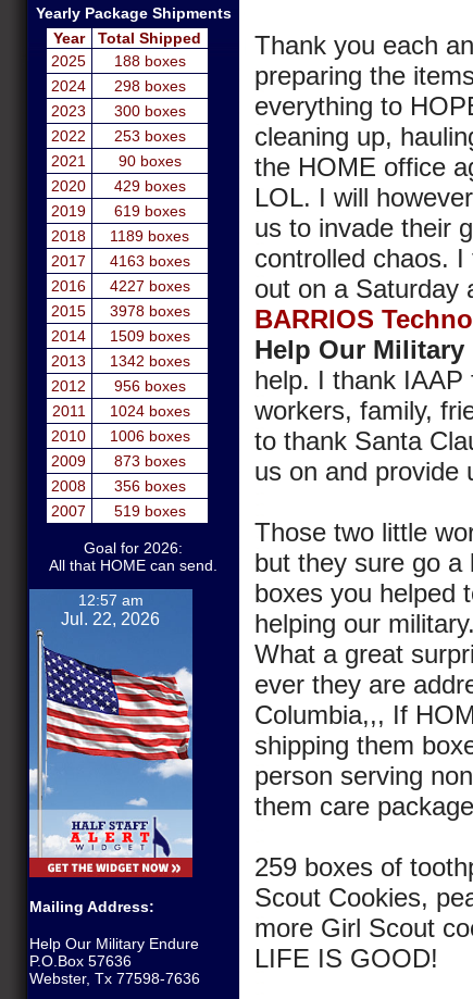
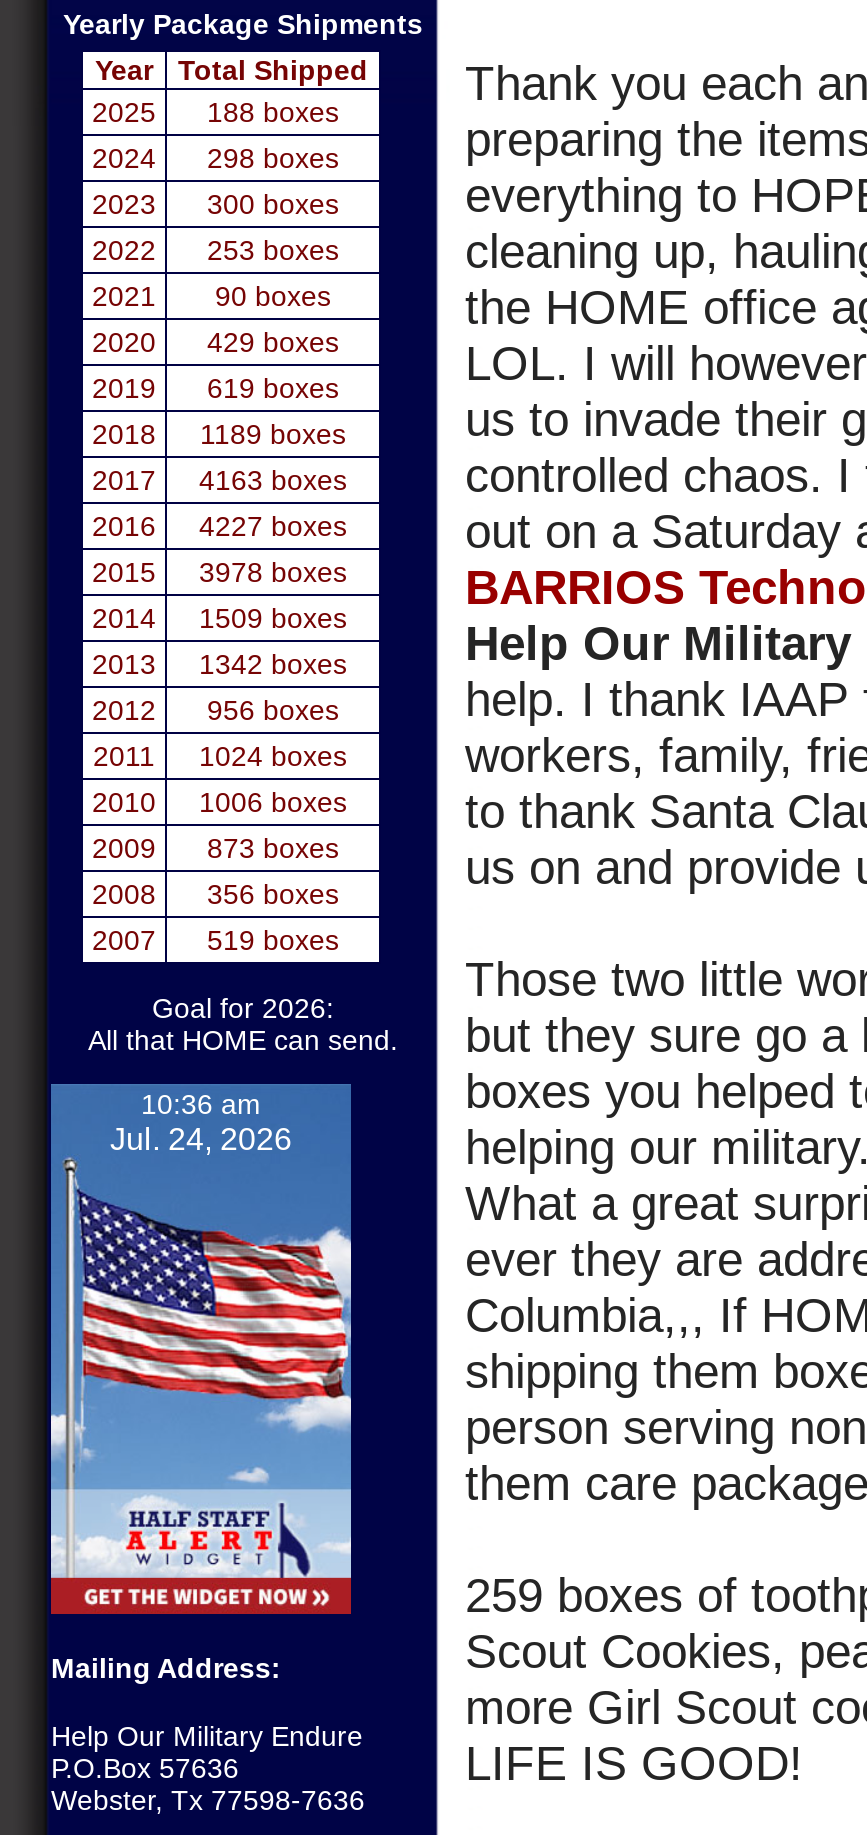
[78,591,144,609] 12:57 am -> [141,1088,261,1120] 10:36 am
[61,610,160,628] Jul. 22, 2026 -> [110,1122,292,1156] Jul. 24, 2026

